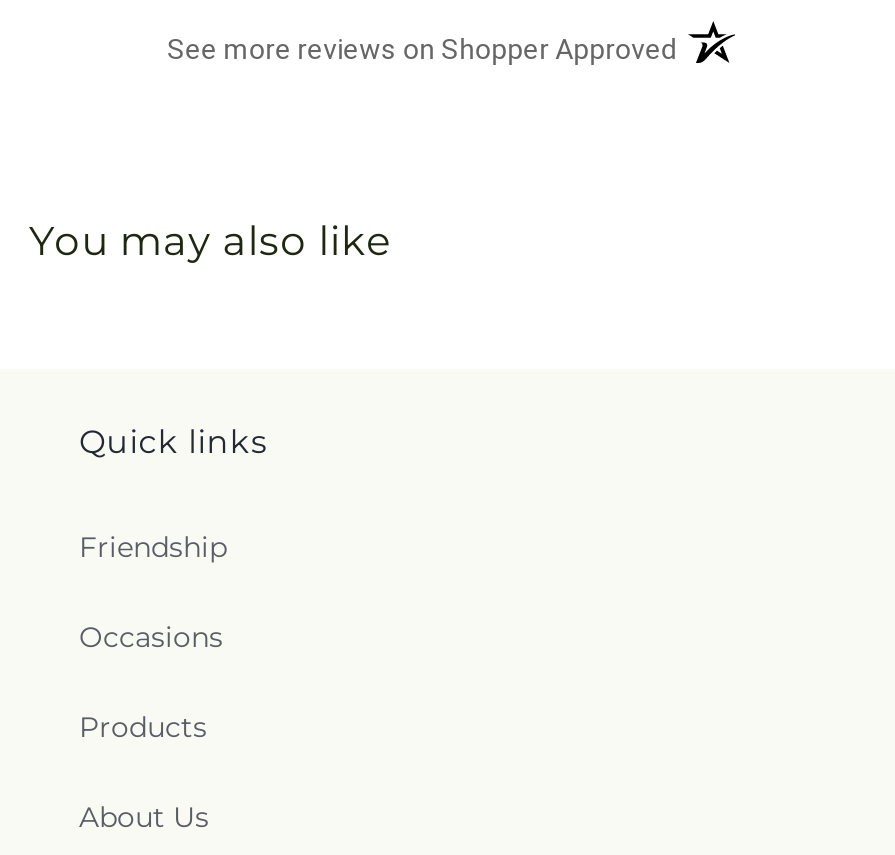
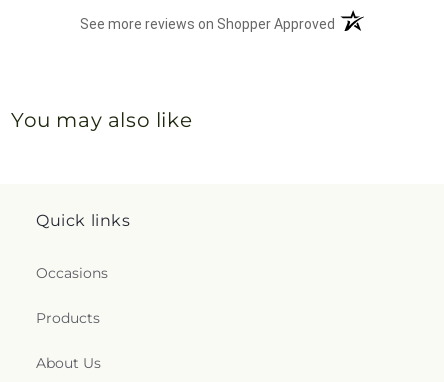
[79,529,227,565] Friendship -> none

